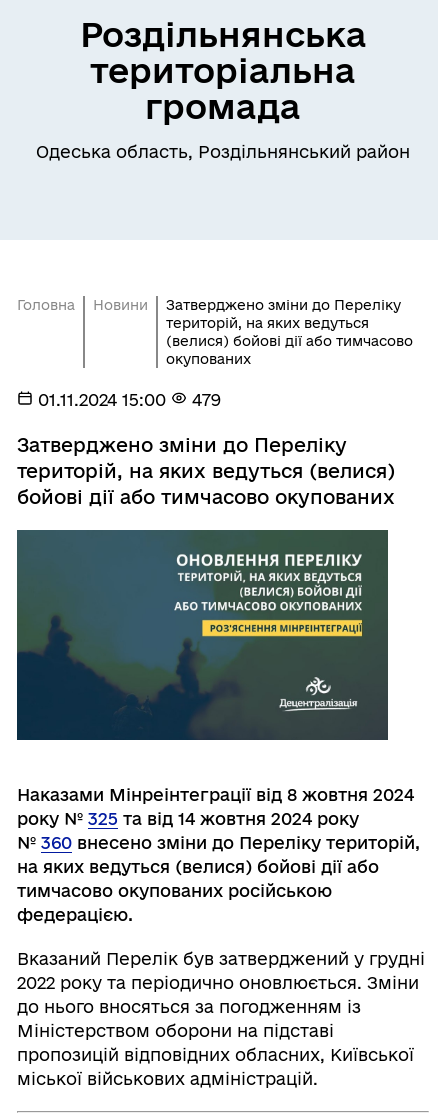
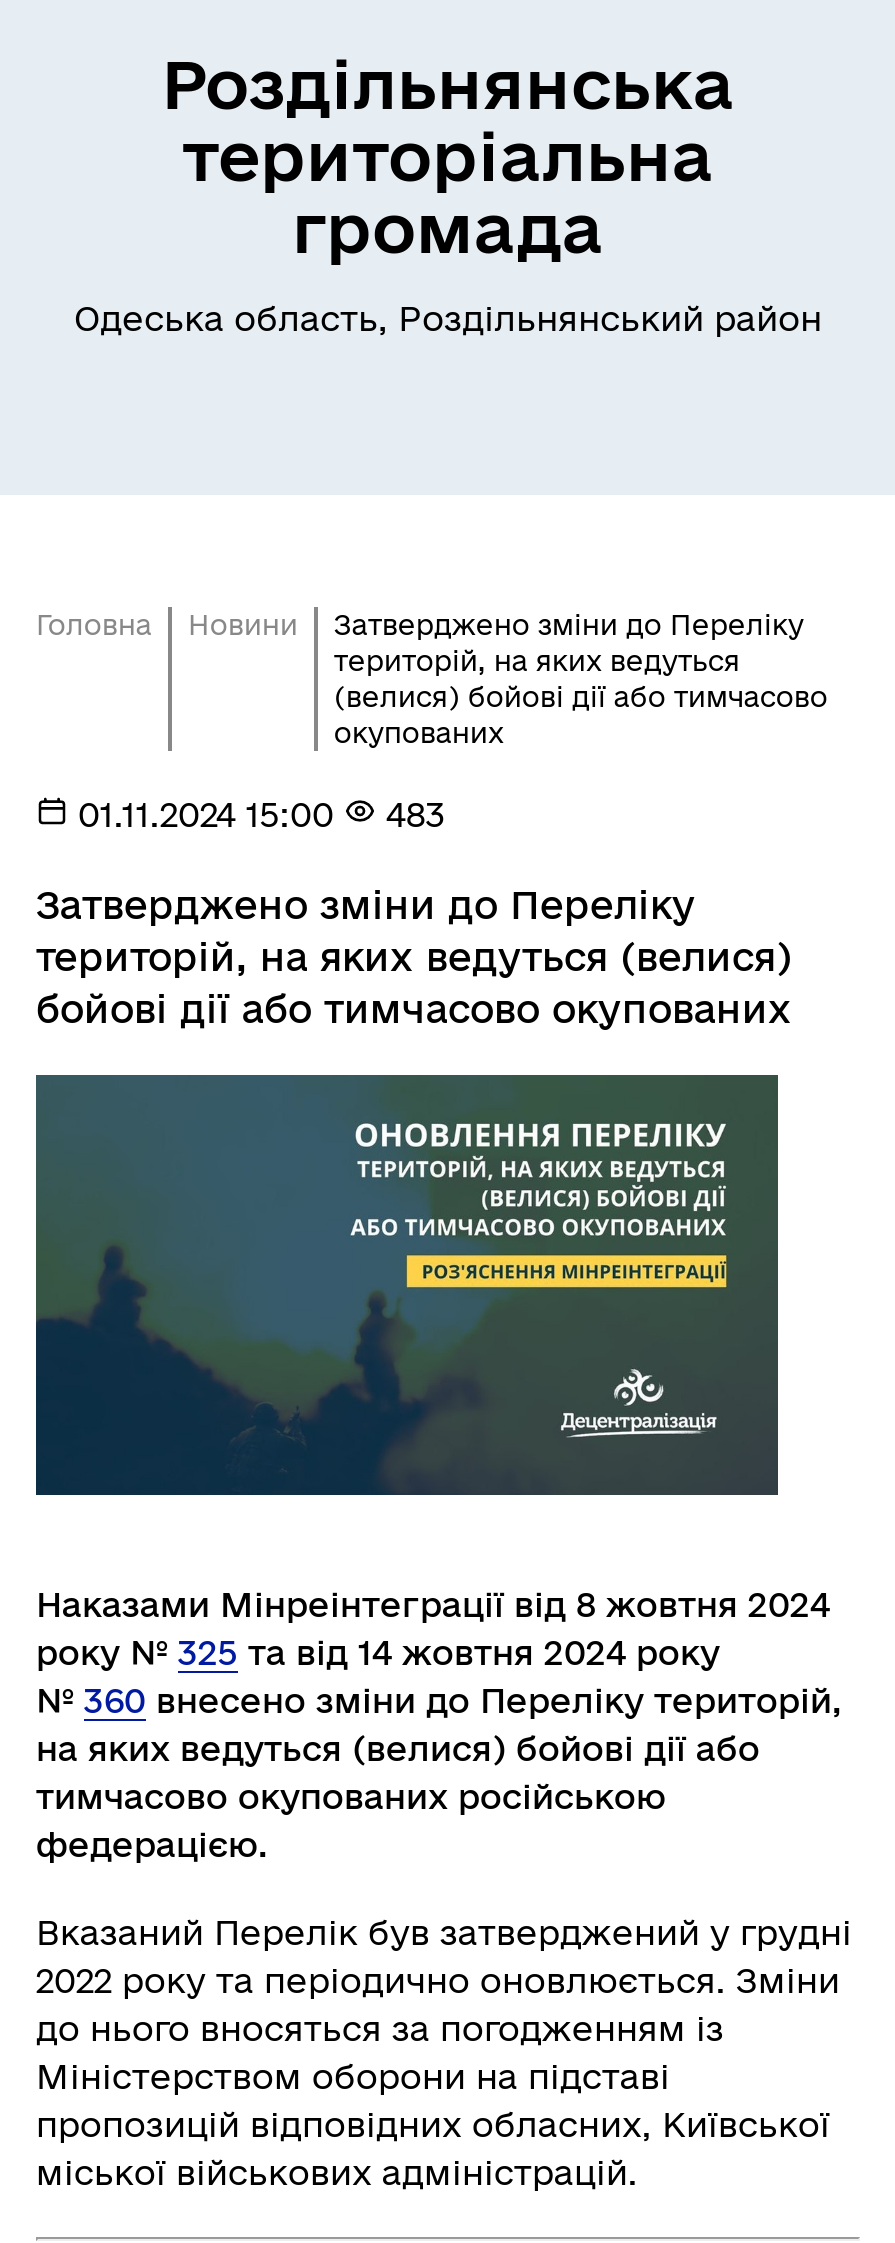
[33,390,221,409] 01.11.2024 15:00 479 -> [68,795,446,833] 01.11.2024 15:00 483

